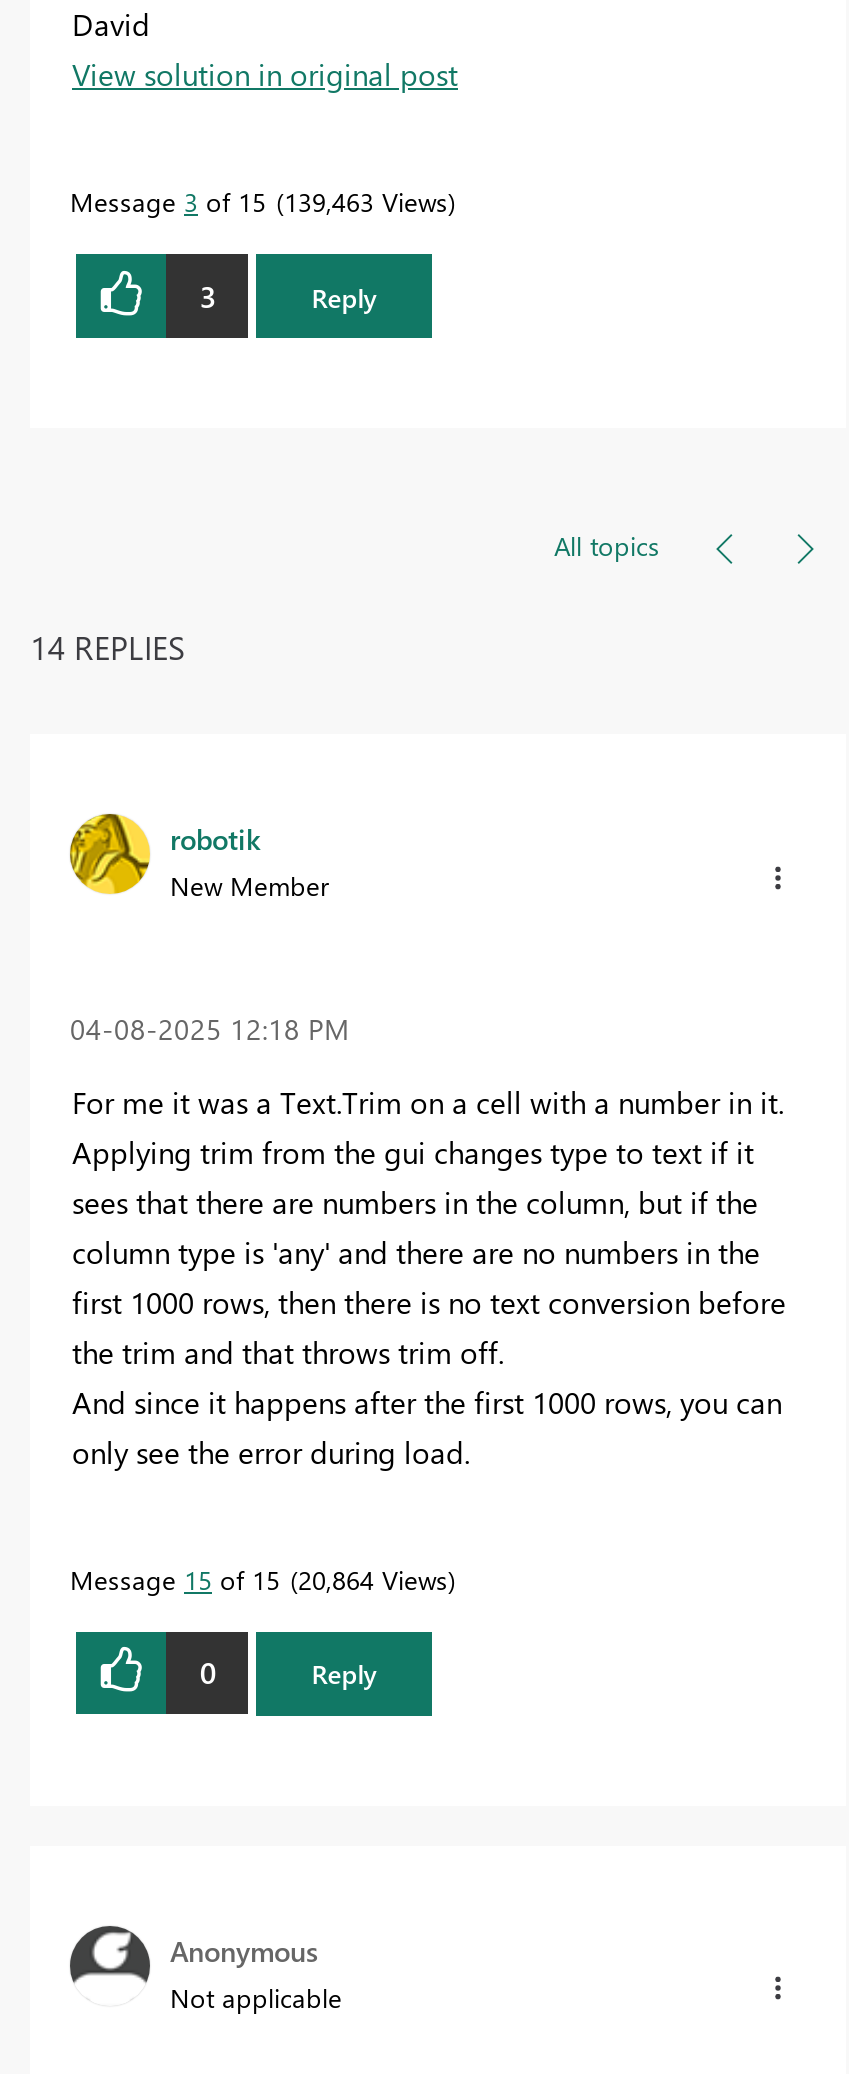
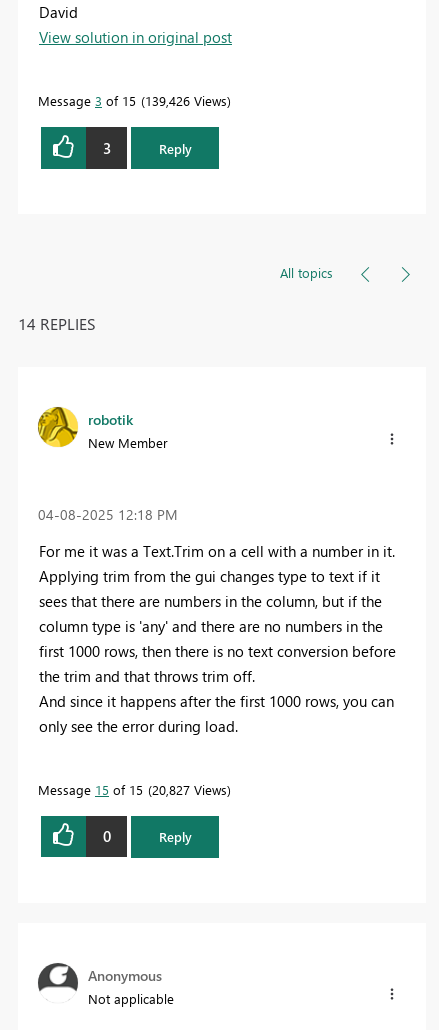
[70,184,448,218] Message 3 of 15 139,463 Views -> [38,92,227,109] Message 3 of 15 139,426 Views
[70,1561,448,1595] Message 15 of 15 20,864 Views -> [38,780,227,797] Message 15 of 15 20,827 Views

